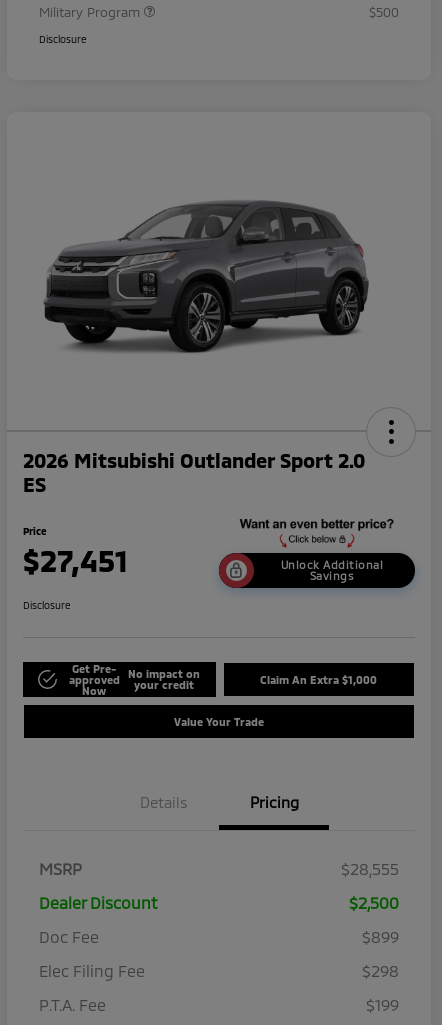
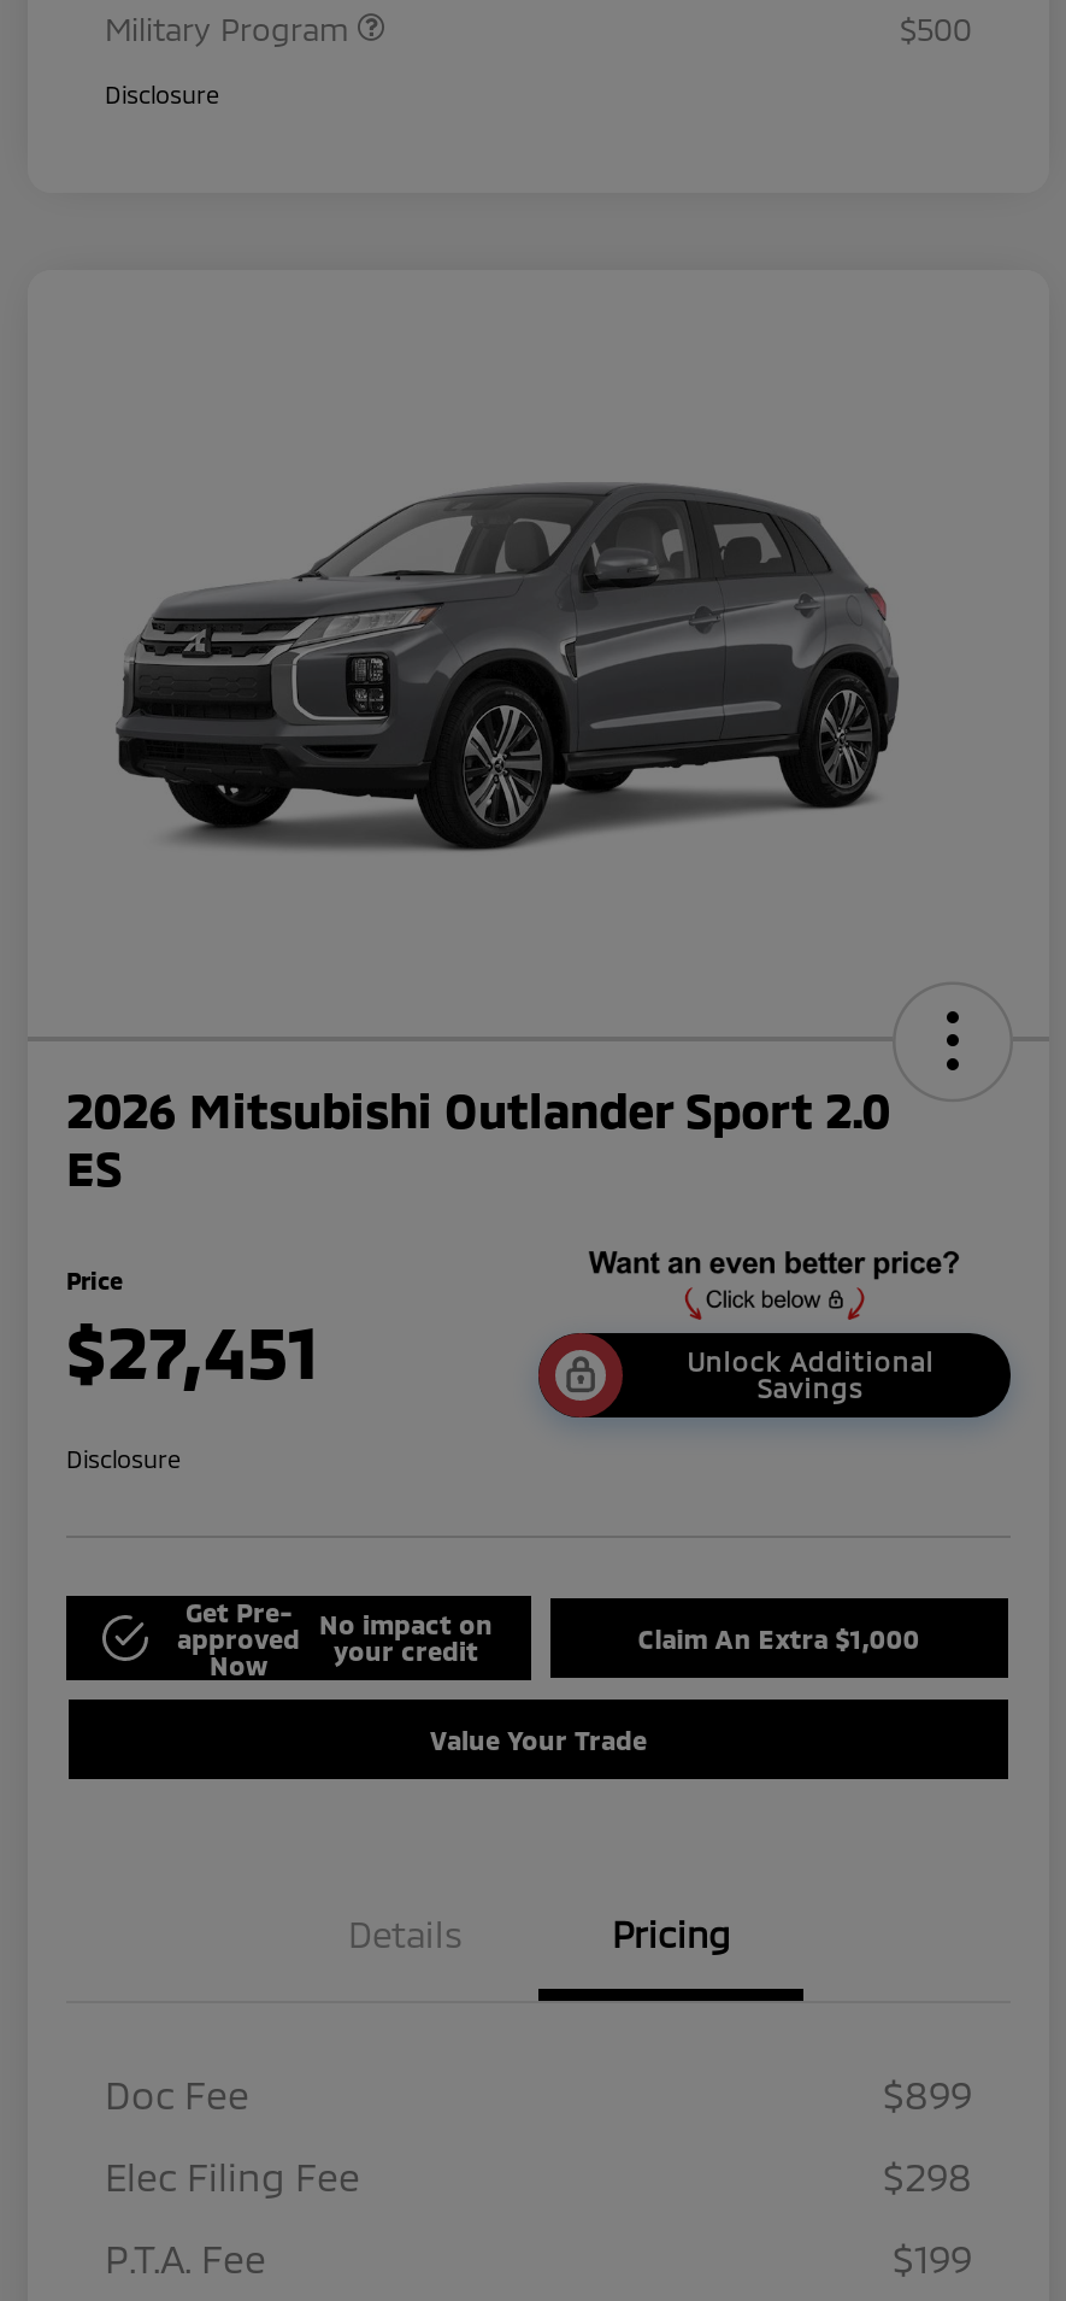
[39,859,399,912] MSRP | $28,555 | Dealer Discount | $2,500 -> none

